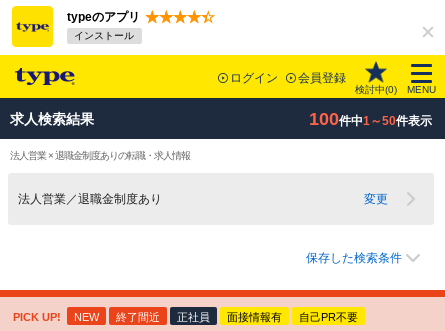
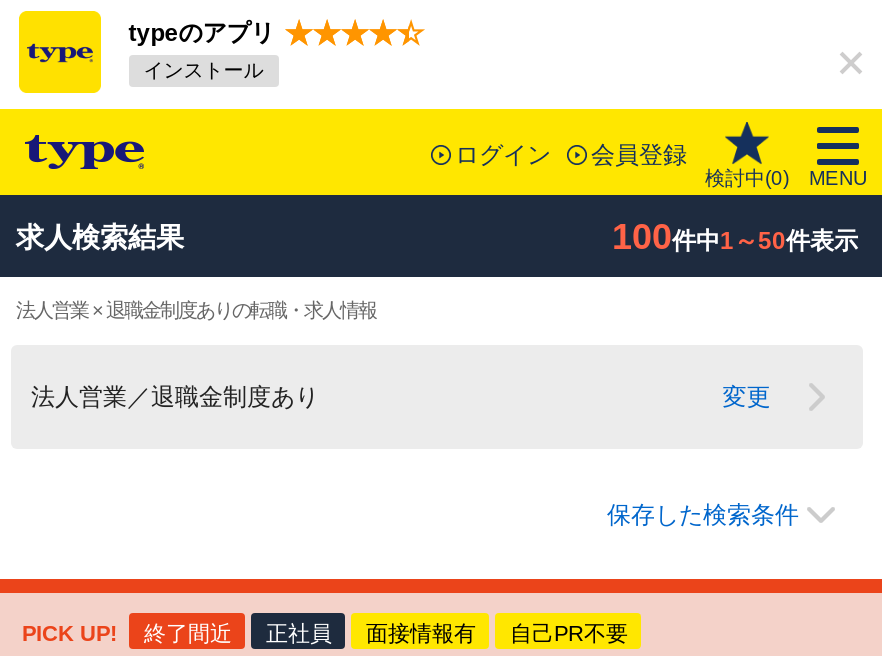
[74,311,99,323] NEW -> none

